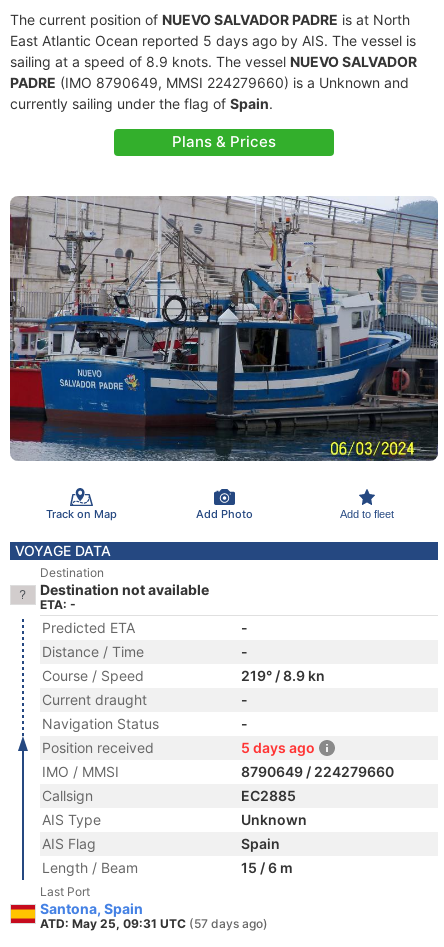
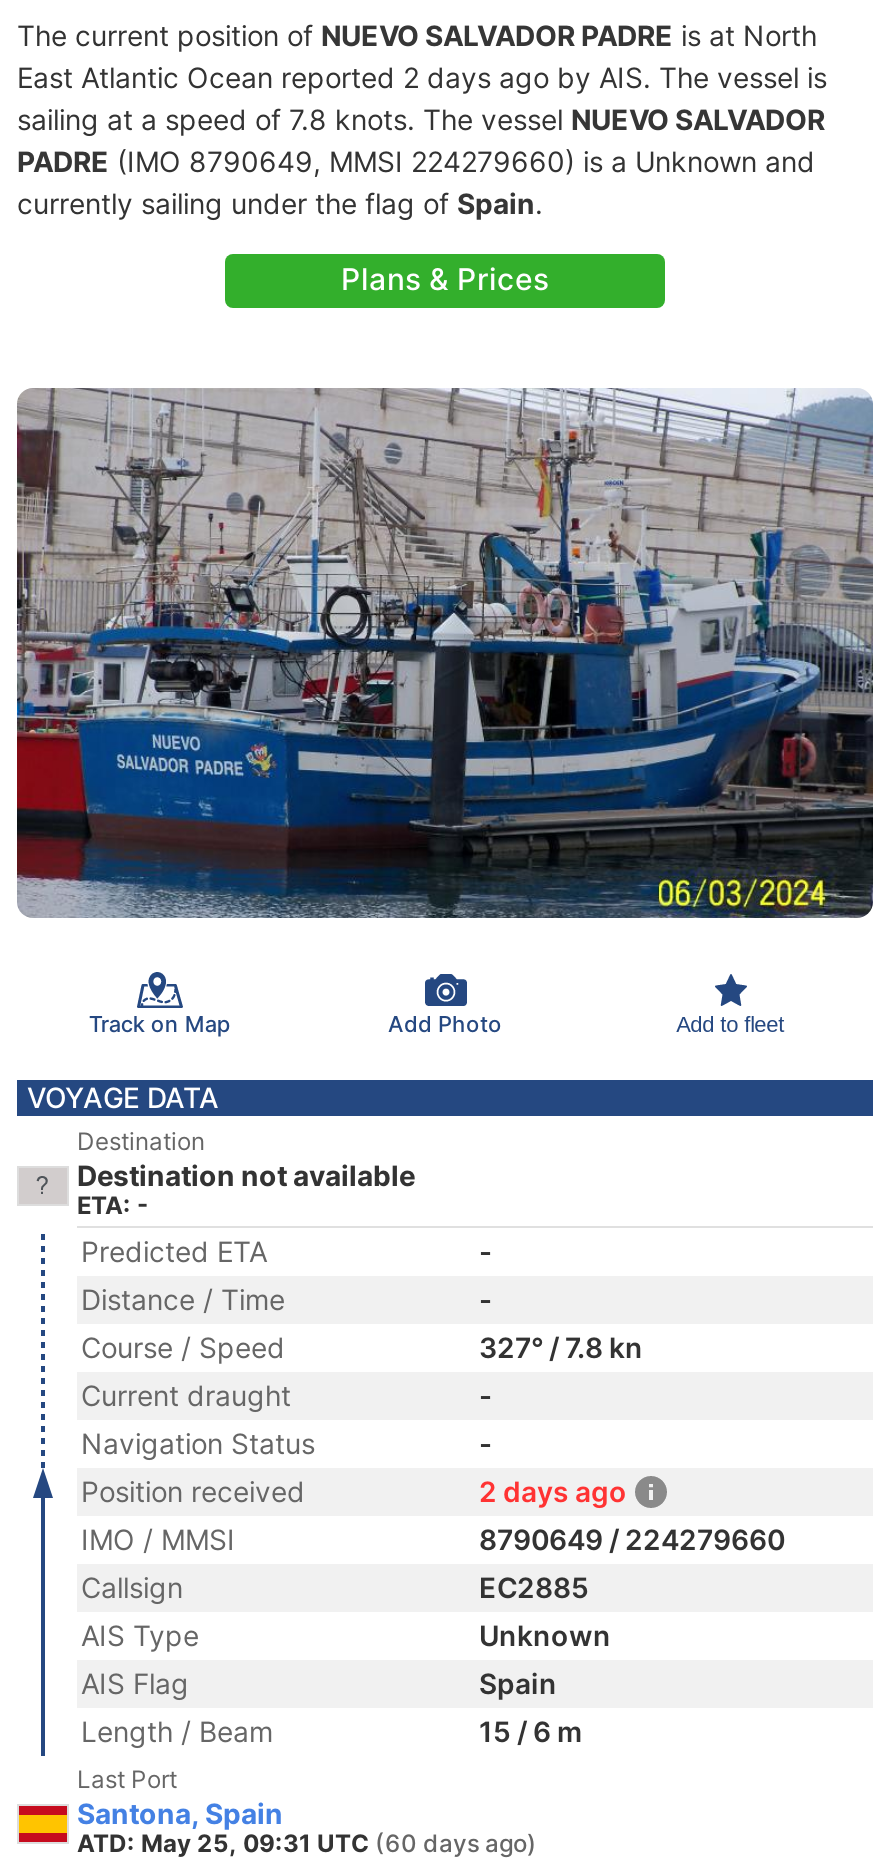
[10,32,416,49] East Atlantic Ocean reported 5 days ago by AIS. The vessel is -> [17,60,827,94] East Atlantic Ocean reported 2 days ago by AIS. The vessel is
[10,53,417,70] sailing at a speed of 8.9 knots. The vessel NUEVO SALVADOR -> [17,102,825,136] sailing at a speed of 7.8 knots. The vessel NUEVO SALVADOR
[241,667,325,684] 219° / 8.9 kn -> [479,1330,643,1364] 327° / 7.8 kn
[241,739,315,756] 5 days ago -> [479,1474,627,1508] 2 days ago
[40,916,268,931] ATD: May 25, 09:31 UTC (57 days ago) -> [77,1828,537,1858] ATD: May 25, 09:31 UTC (60 days ago)

